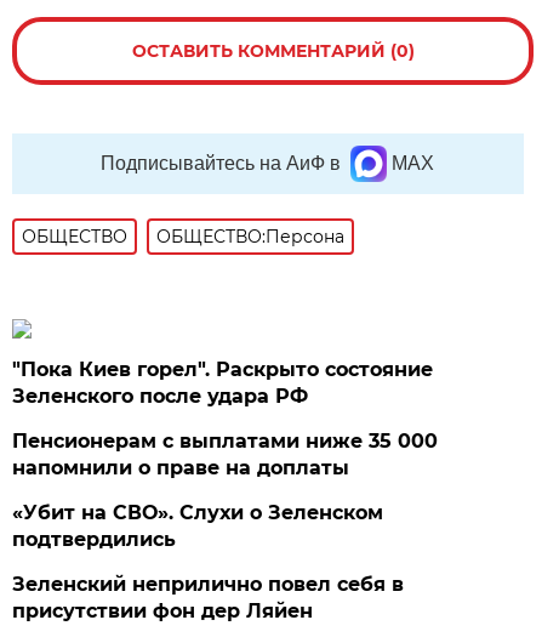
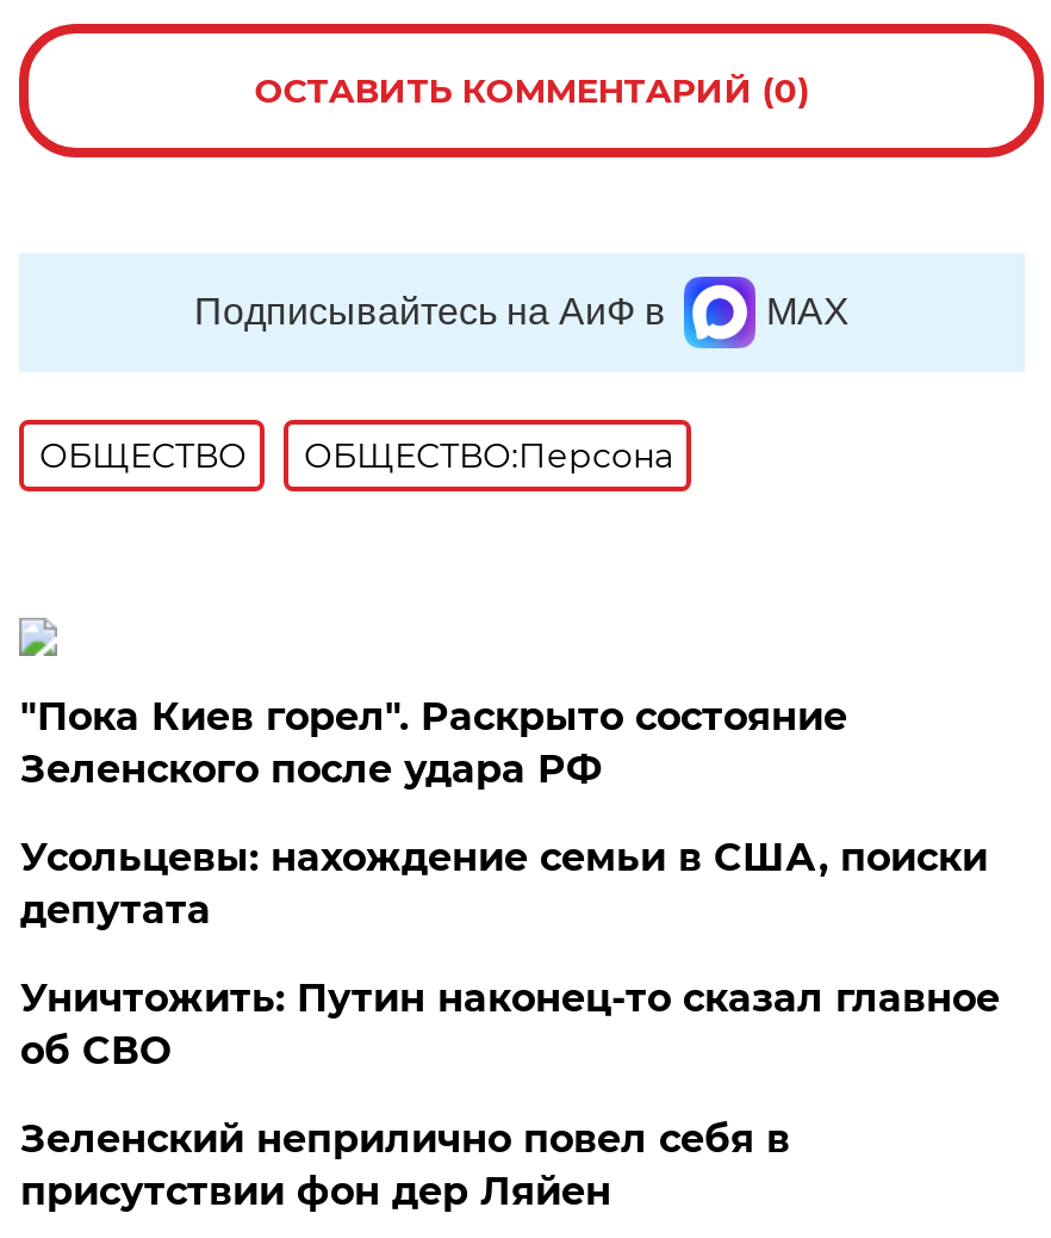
[13,430,438,479] Пенсионерам с выплатами ниже 35 000 | напомнили о праве на доплаты -> [20,835,988,933] Усольцевы: нахождение семьи в США, поиски | депутата
[13,501,384,551] «Убит на СВО». Слухи о Зеленском | подтвердились -> [20,976,1000,1073] Уничтожить: Путин наконец-то сказал главное | об СВО

